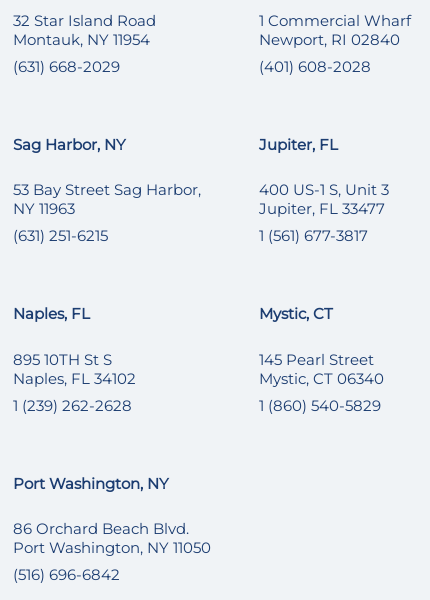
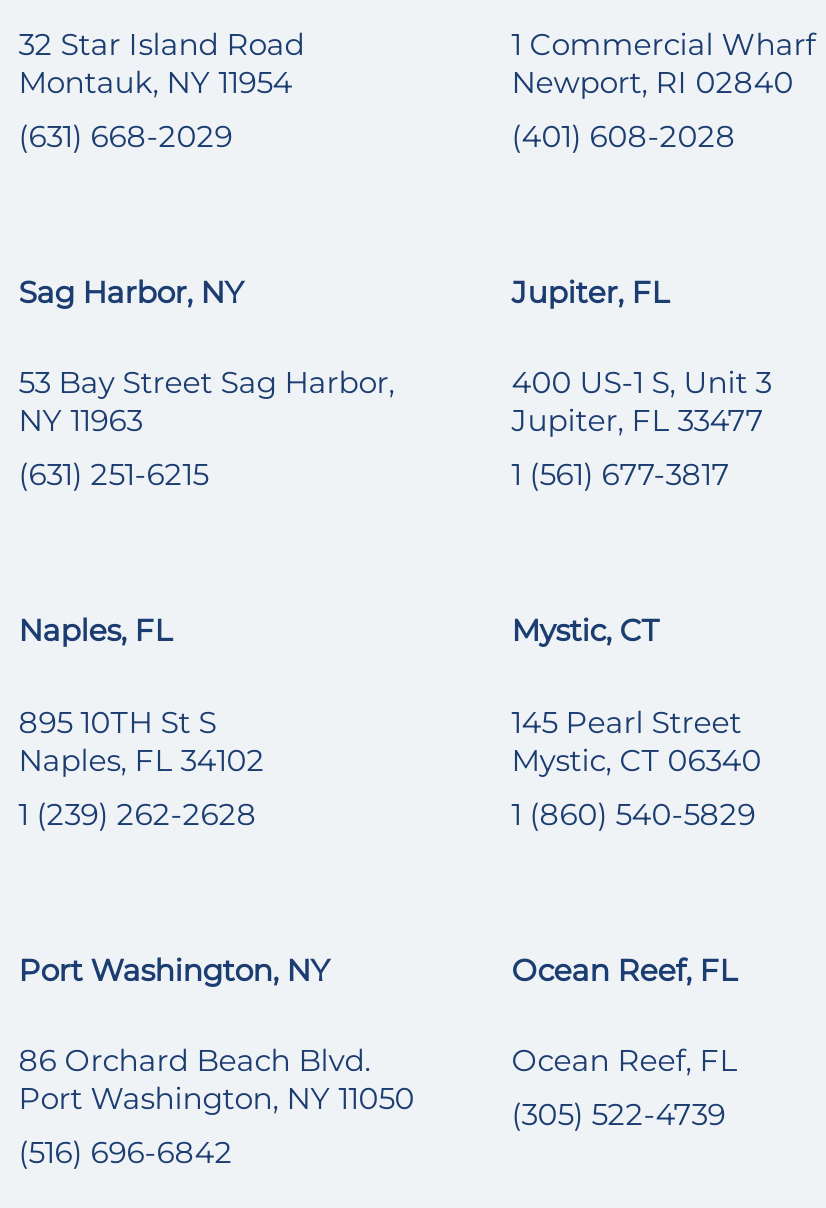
none -> [511,951,737,1134] Ocean Reef, FL | Ocean Reef, FL | (305) 522-4739

